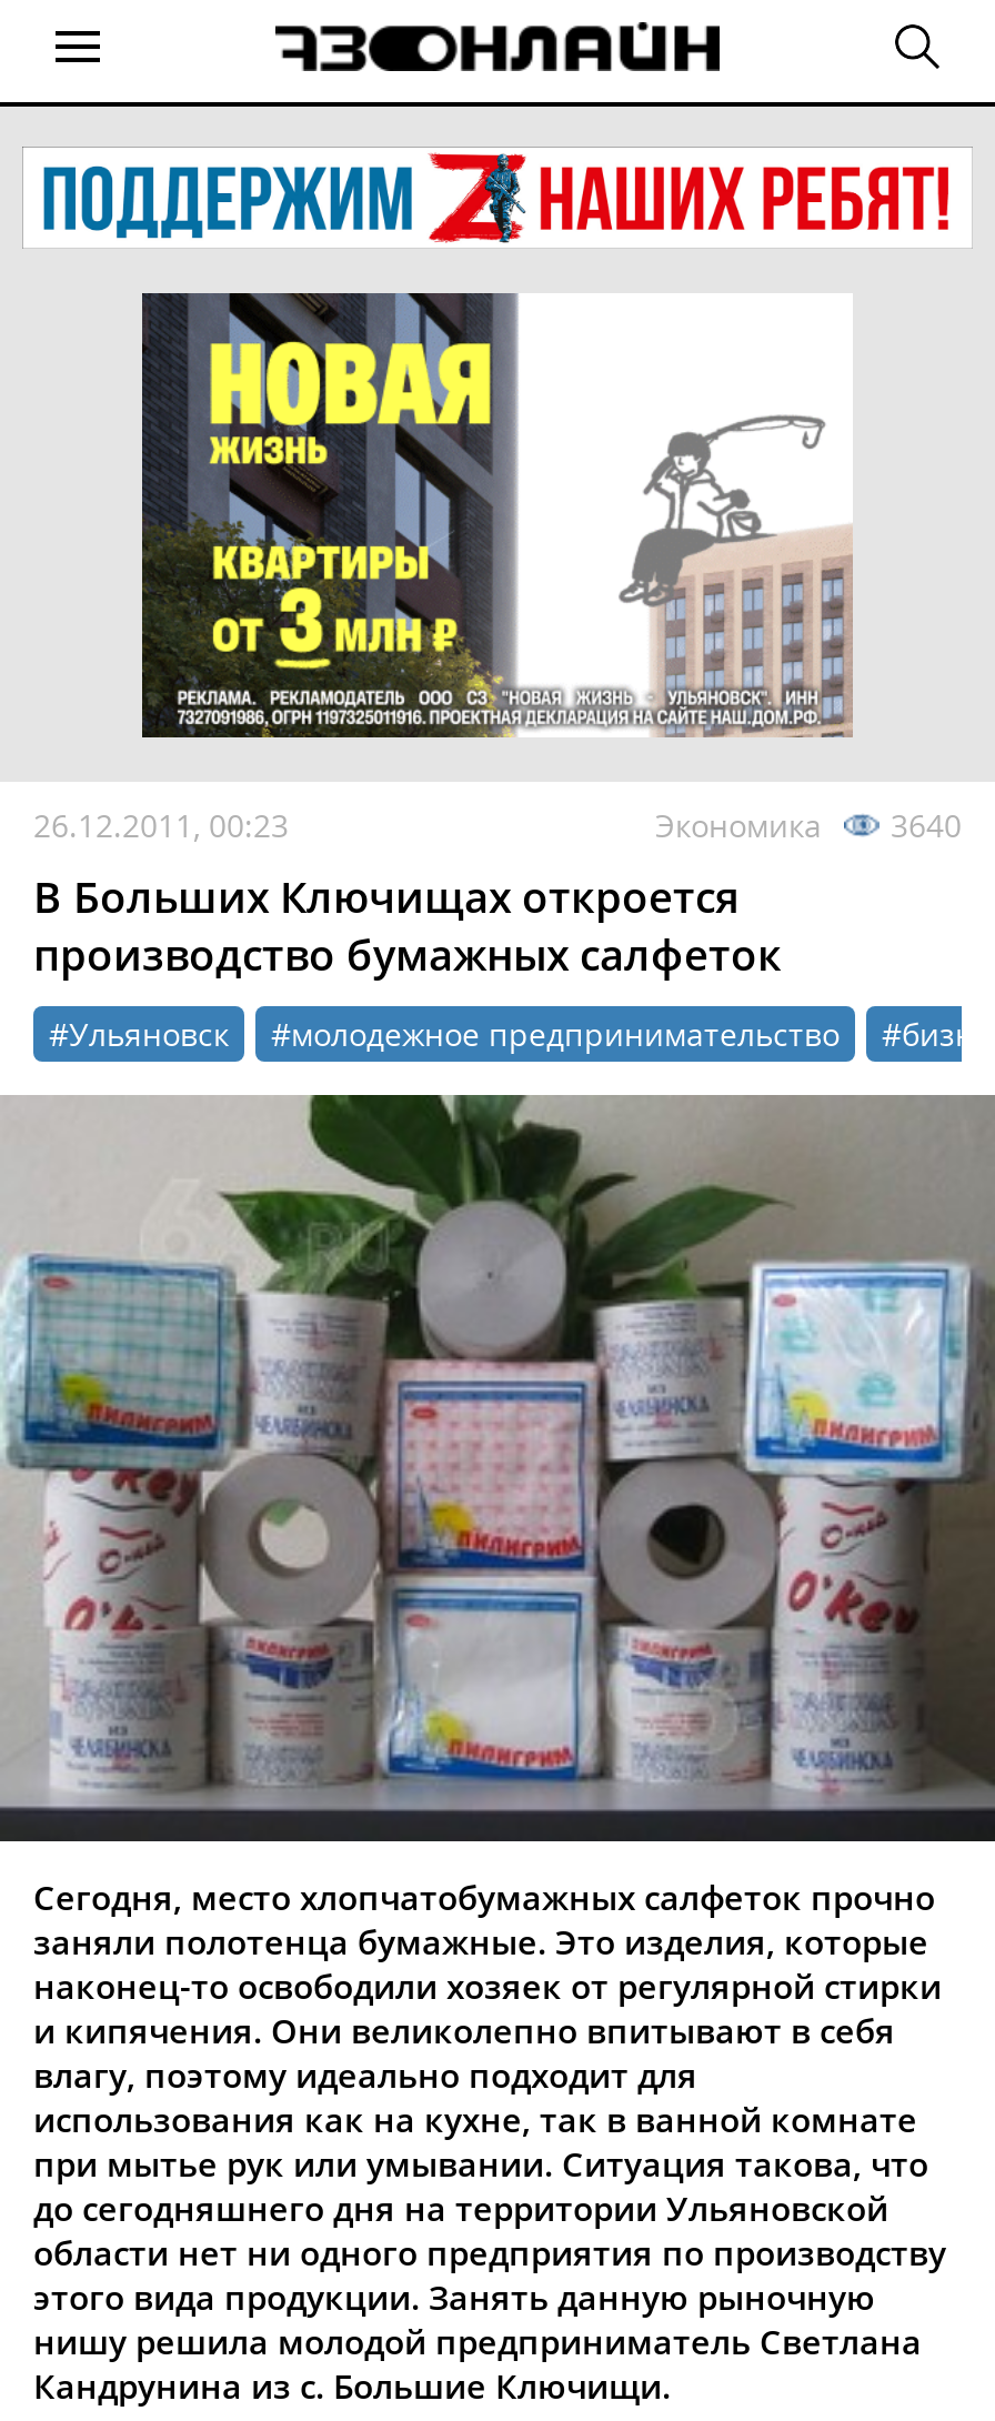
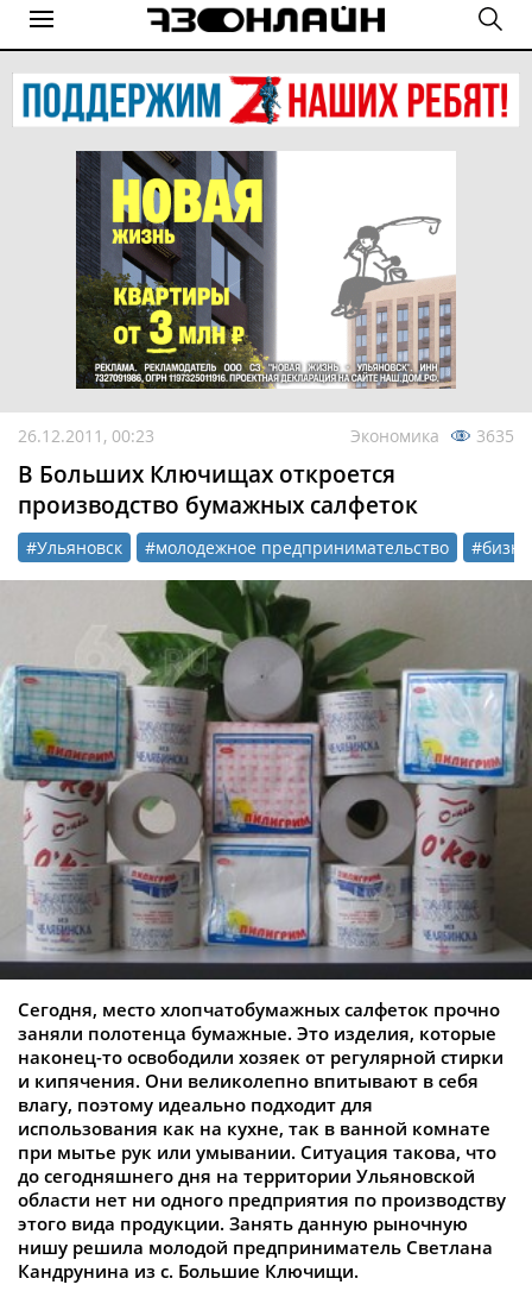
[655,804,962,846] Экономика 3640 -> [350,425,514,447] Экономика 3635

